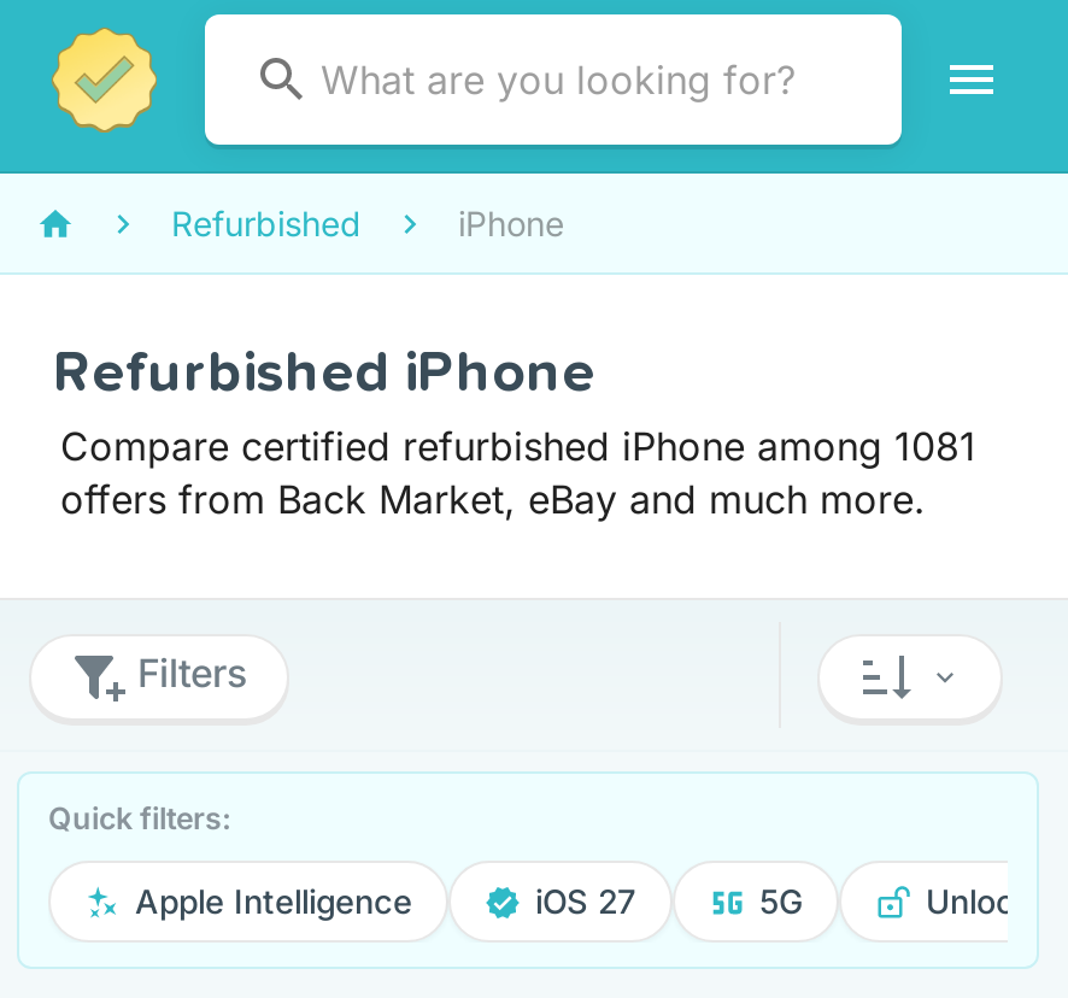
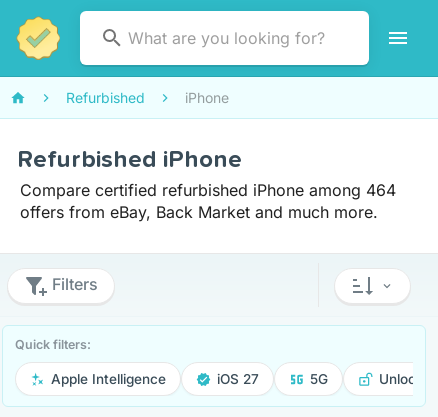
[60,422,976,470] Compare certified refurbished iPhone among 1081 -> [20,180,396,200] Compare certified refurbished iPhone among 464
[60,475,926,523] offers from Back Market, eBay and much more. -> [20,202,378,222] offers from eBay, Back Market and much more.

